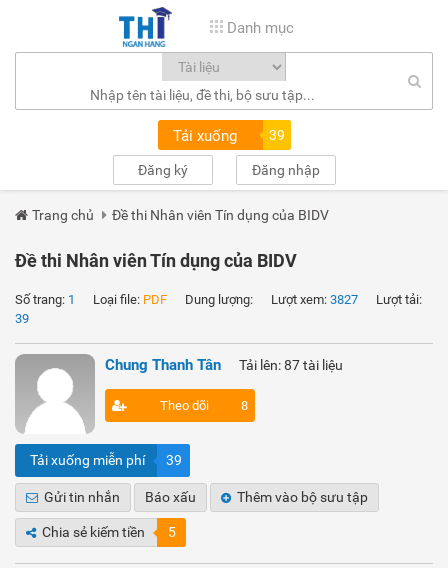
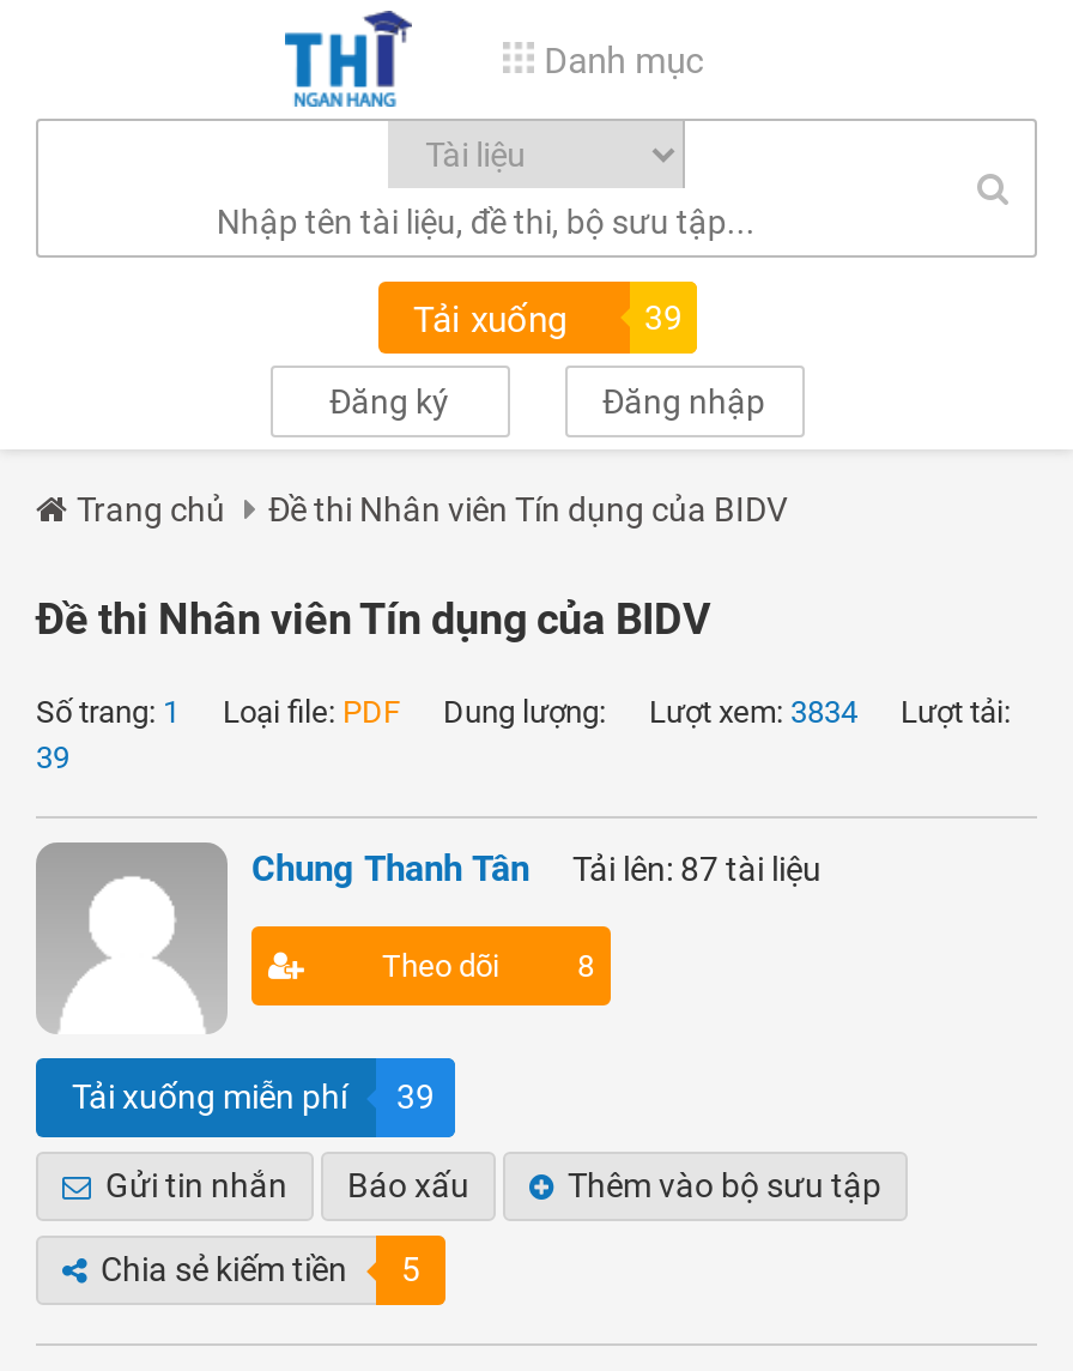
[15,292,422,307] Số trang: 1 Loại file: PDF Dung lượng: Lượt xem: 3827 Lượt tải: -> [36,694,1011,730] Số trang: 1 Loại file: PDF Dung lượng: Lượt xem: 3834 Lượt tải:

